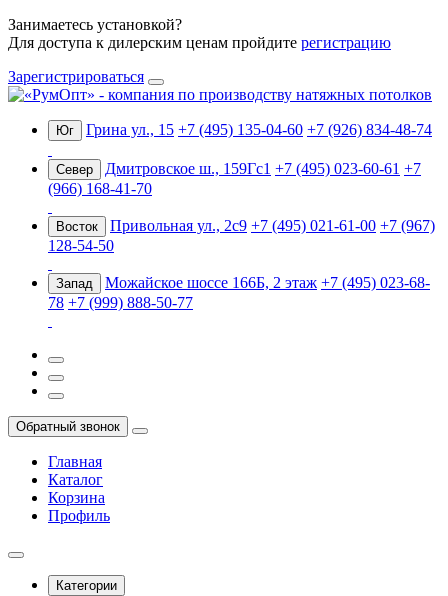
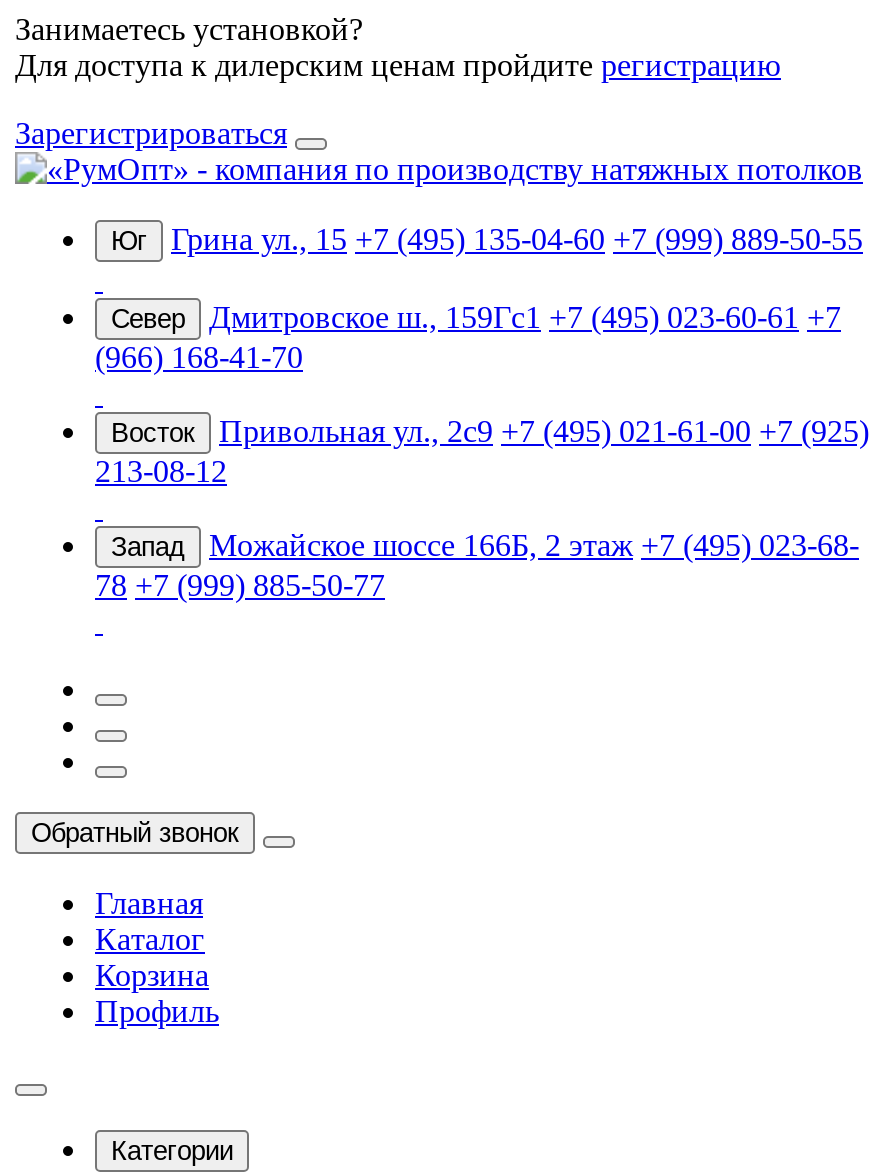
[56,121,432,138] Юг Грина ул., 15 +7 (495) 135-04-60 +7 (926) 834-48-74 -> [111,222,863,256] Юг Грина ул., 15 +7 (495) 135-04-60 +7 (999) 889-50-55
[110,217,435,234] Привольная ул., 2с9 +7 (495) 021-61-00 +7 (967) -> [219,414,869,448] Привольная ул., 2с9 +7 (495) 021-61-00 +7 (925)
[48,237,114,254] 128-54-50 -> [95,454,227,488] 213-08-12
[48,294,193,311] 78 +7 (999) 888-50-77 -> [95,568,385,602] 78 +7 (999) 885-50-77

